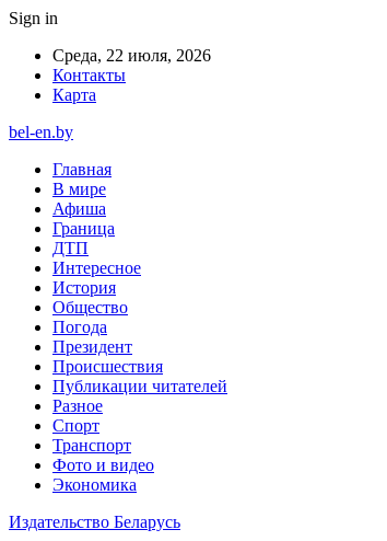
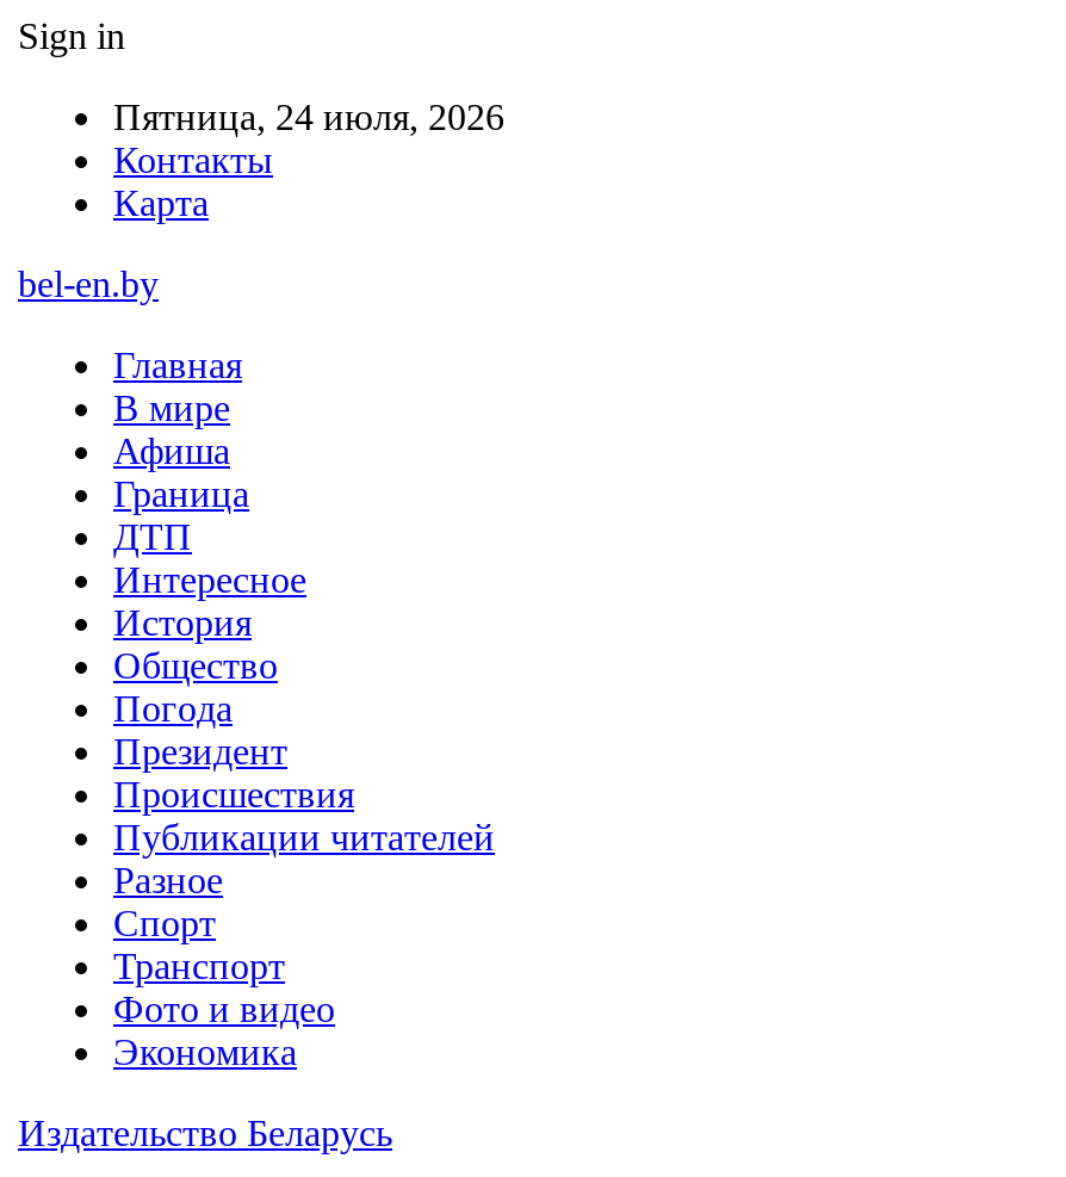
[52,46,211,65] Среда, 22 июля, 2026 -> [113,97,504,137] Пятница, 24 июля, 2026

